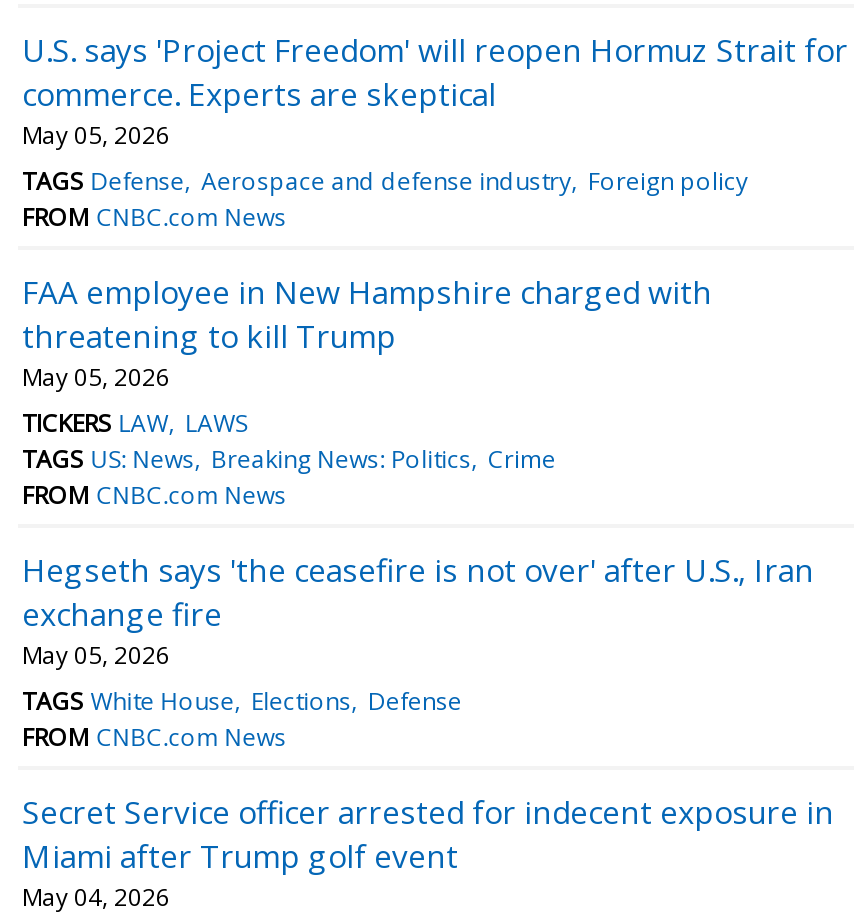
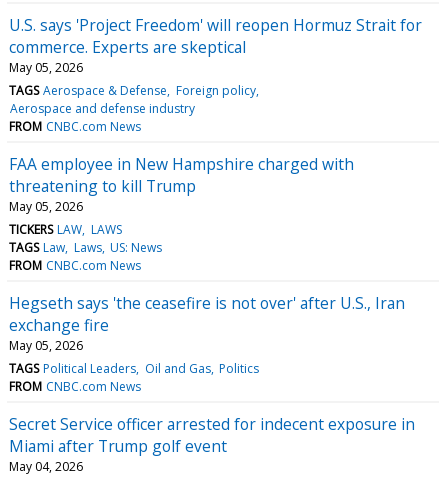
[22,164,748,198] TAGS Defense Aerospace and defense industry Foreign policy -> [9,82,256,117] TAGS Aerospace & Defense Foreign policy | Aerospace and defense industry
[22,442,556,476] TAGS US: News Breaking News: Politics Crime -> [9,239,162,256] TAGS Law Laws US: News
[22,684,462,718] TAGS White House Elections Defense -> [9,360,259,377] TAGS Political Leaders Oil and Gas Politics

